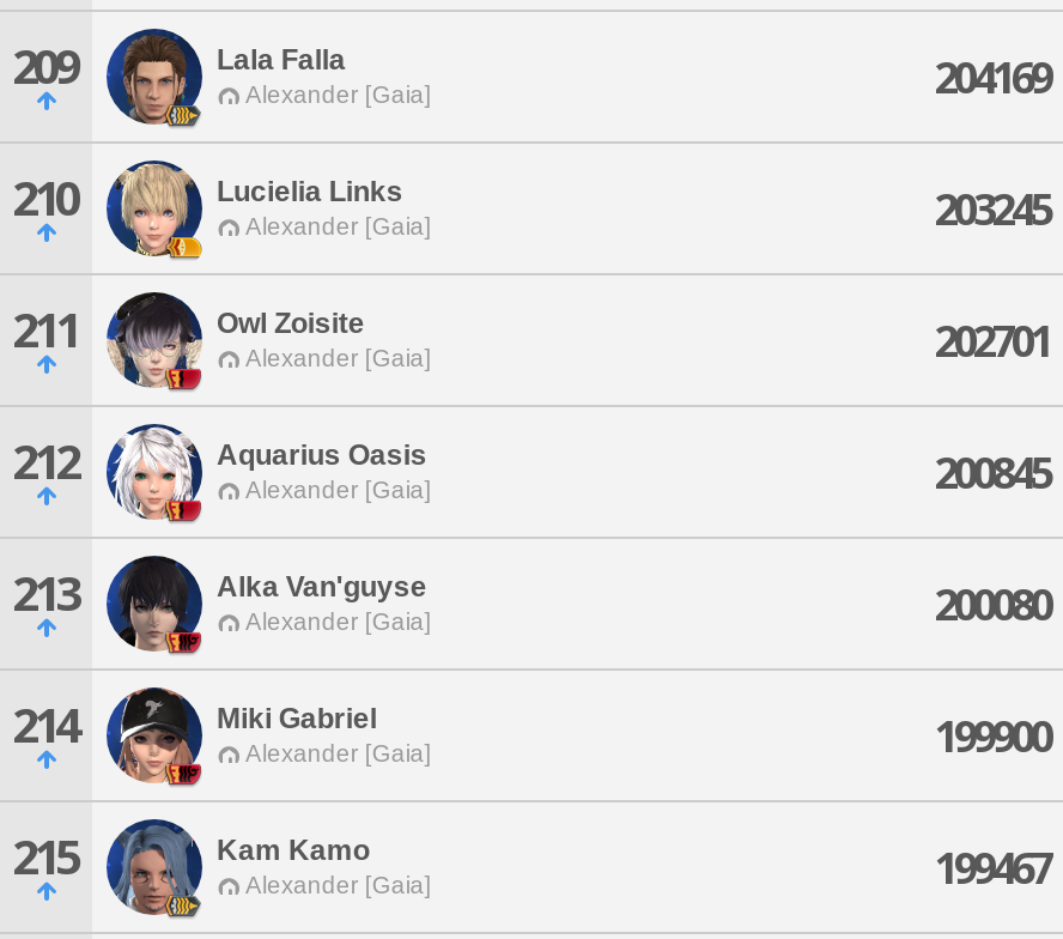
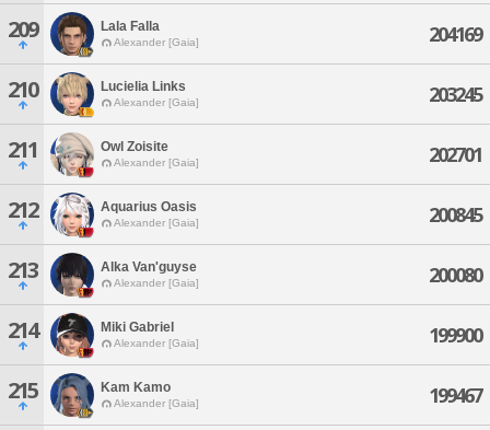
[114,290,205,383] [image] -> [54,132,94,174] [image]

